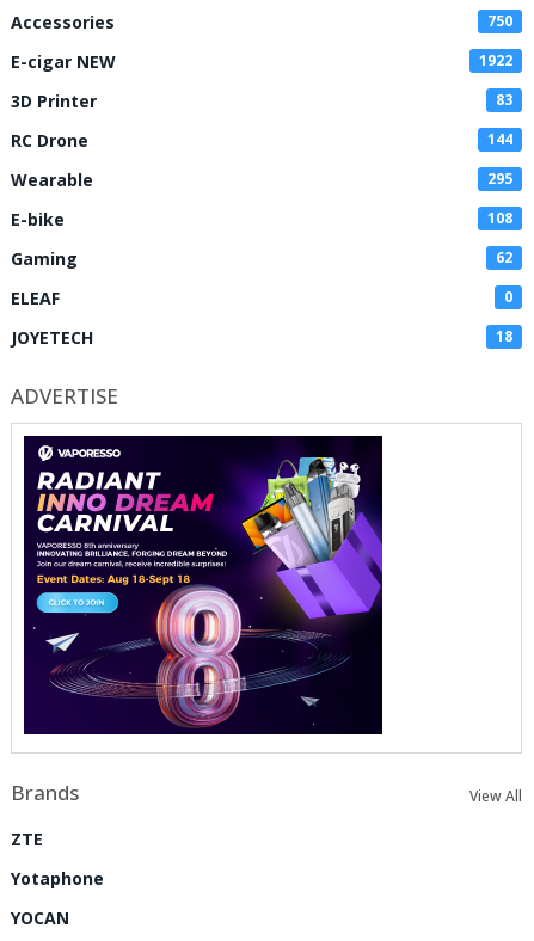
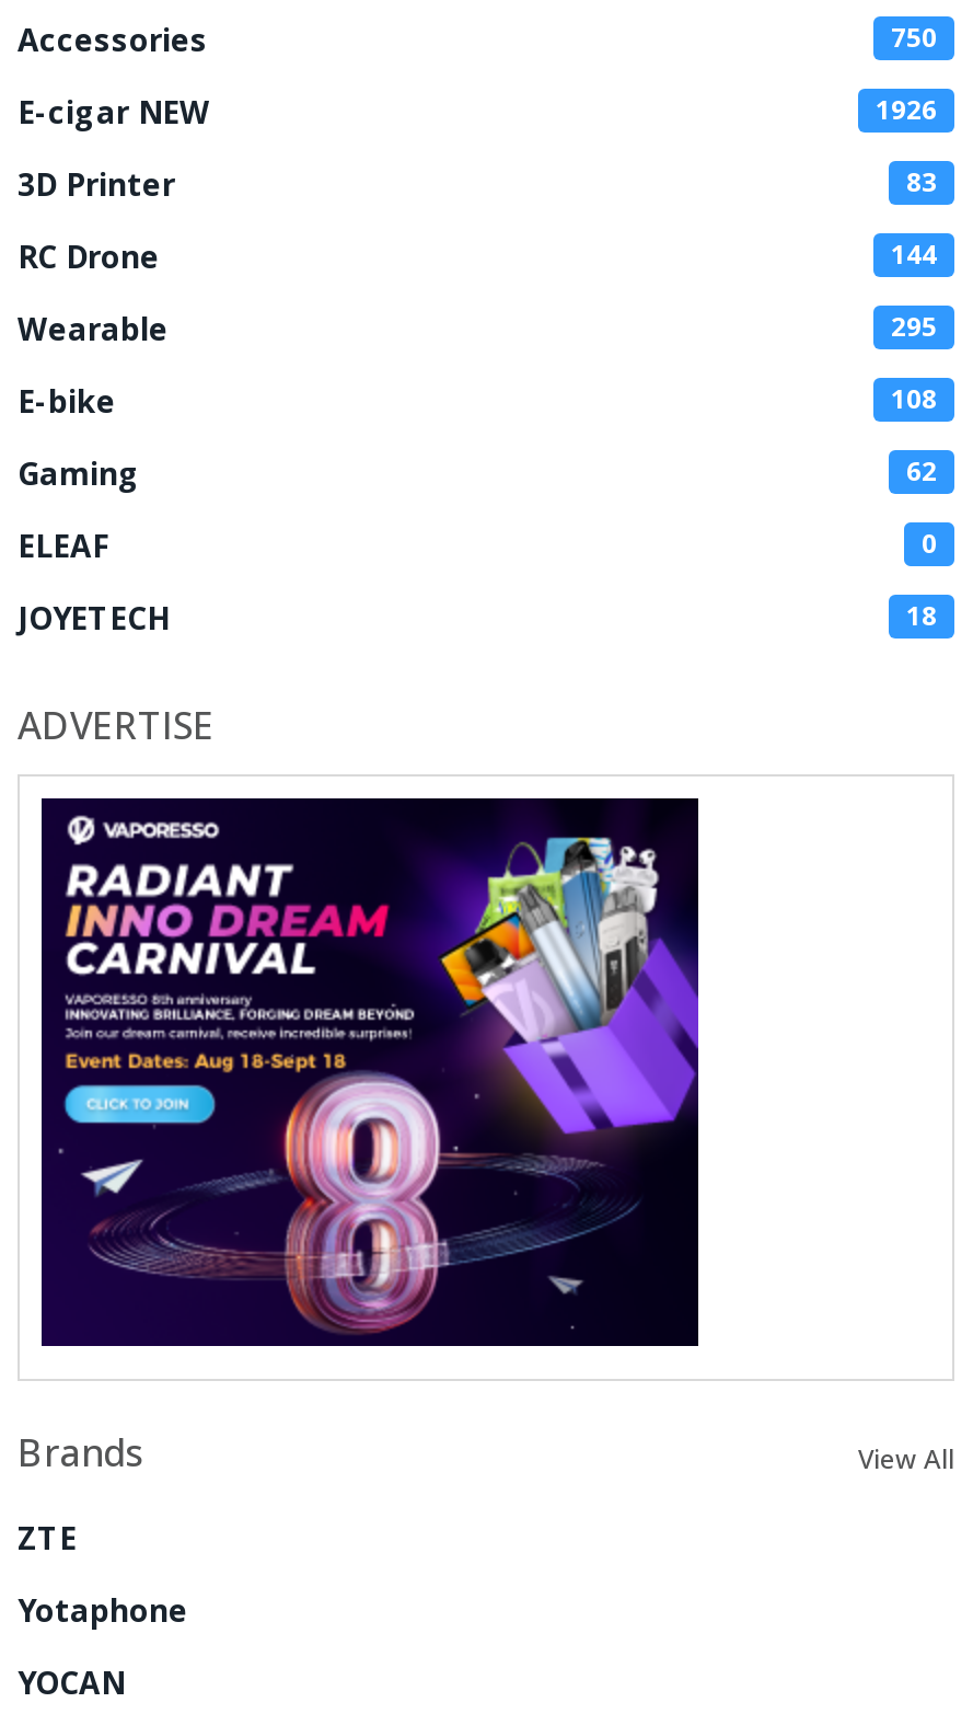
[479,51,512,71] 1922 -> [876,92,937,129] 1926

